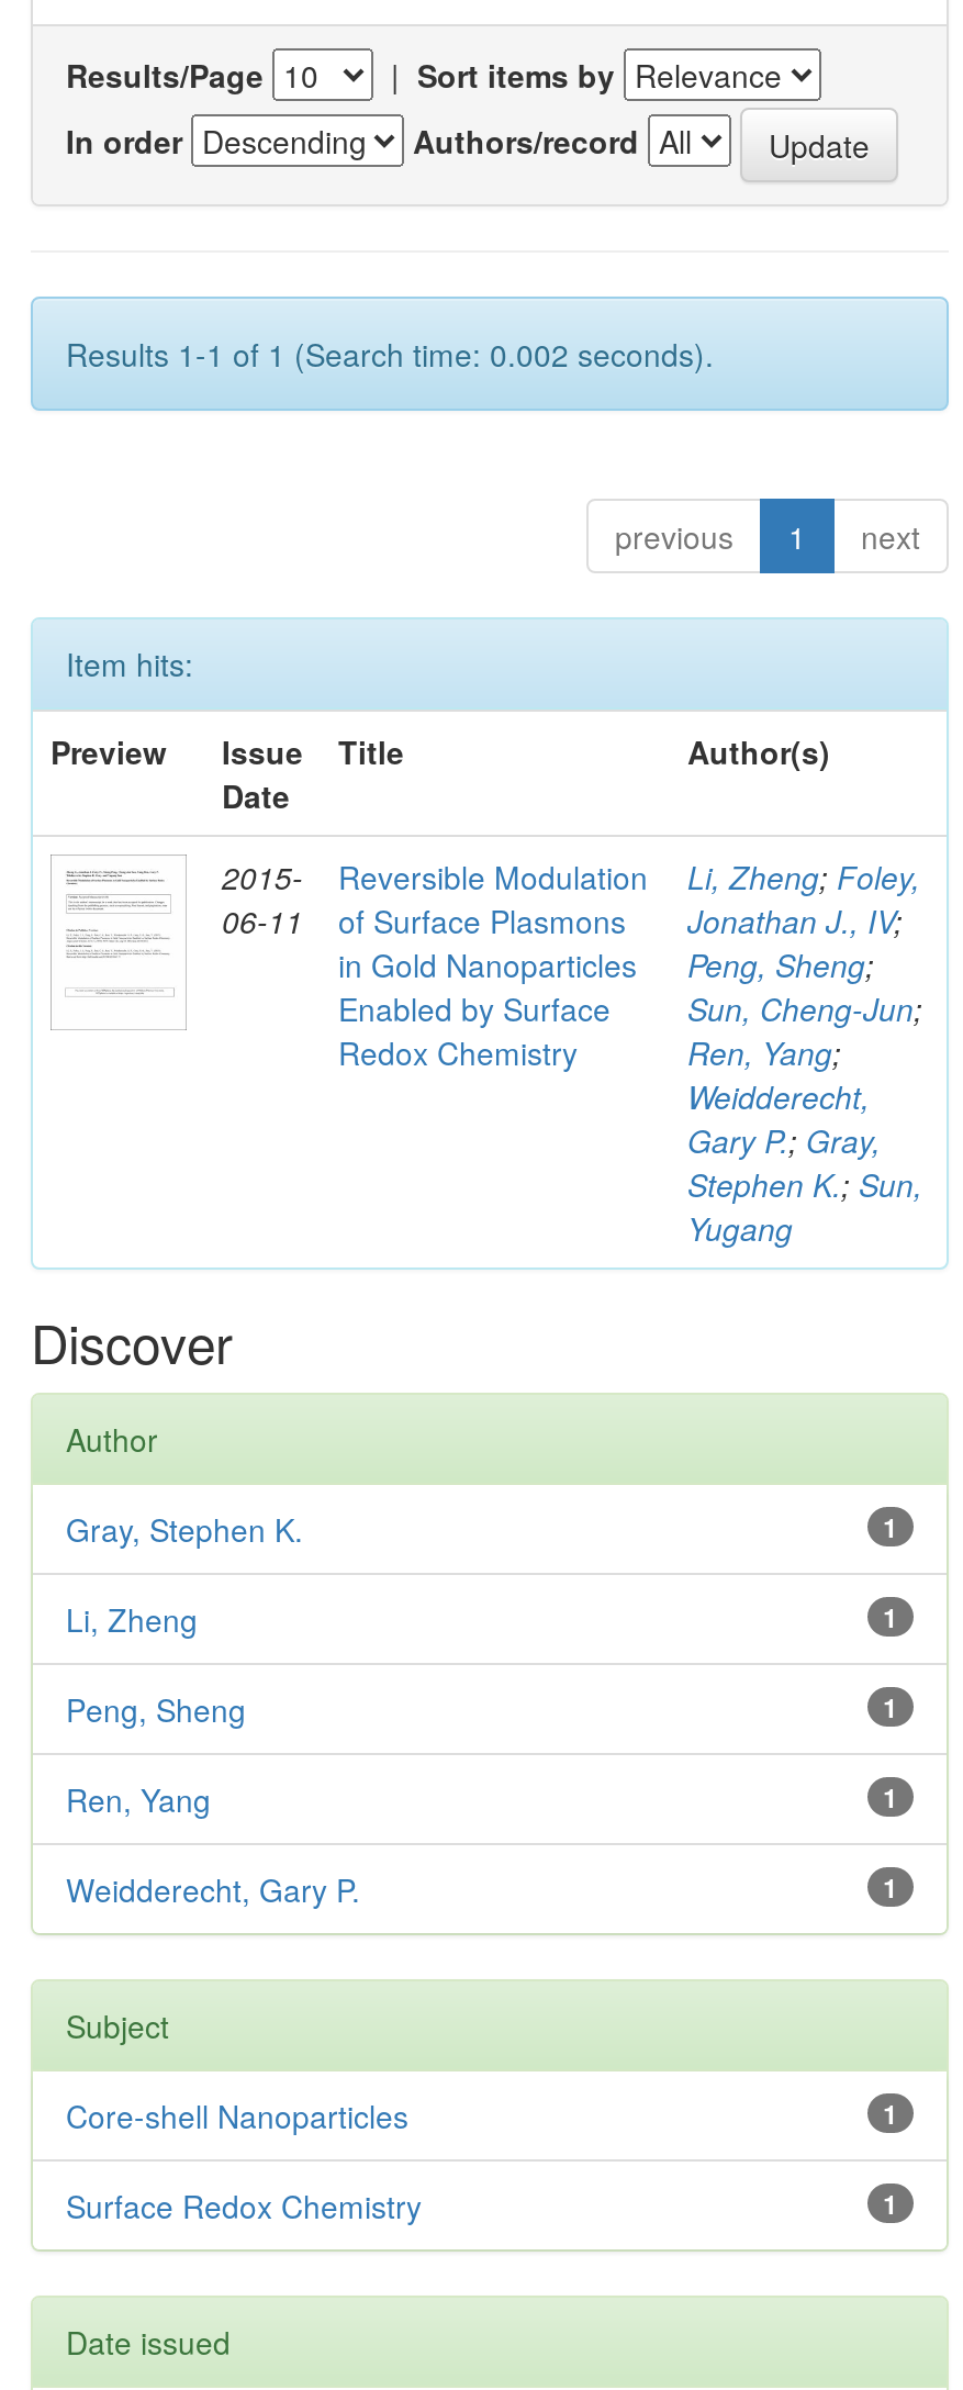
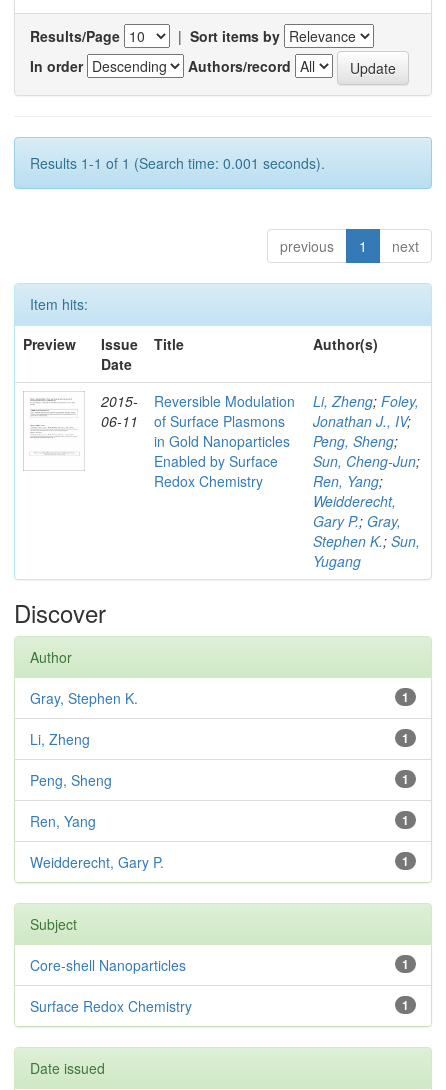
[66,332,714,376] Results 1-1 of 1 (Search time: 0.002 seconds). -> [30,153,325,173] Results 1-1 of 1 (Search time: 0.001 seconds).

